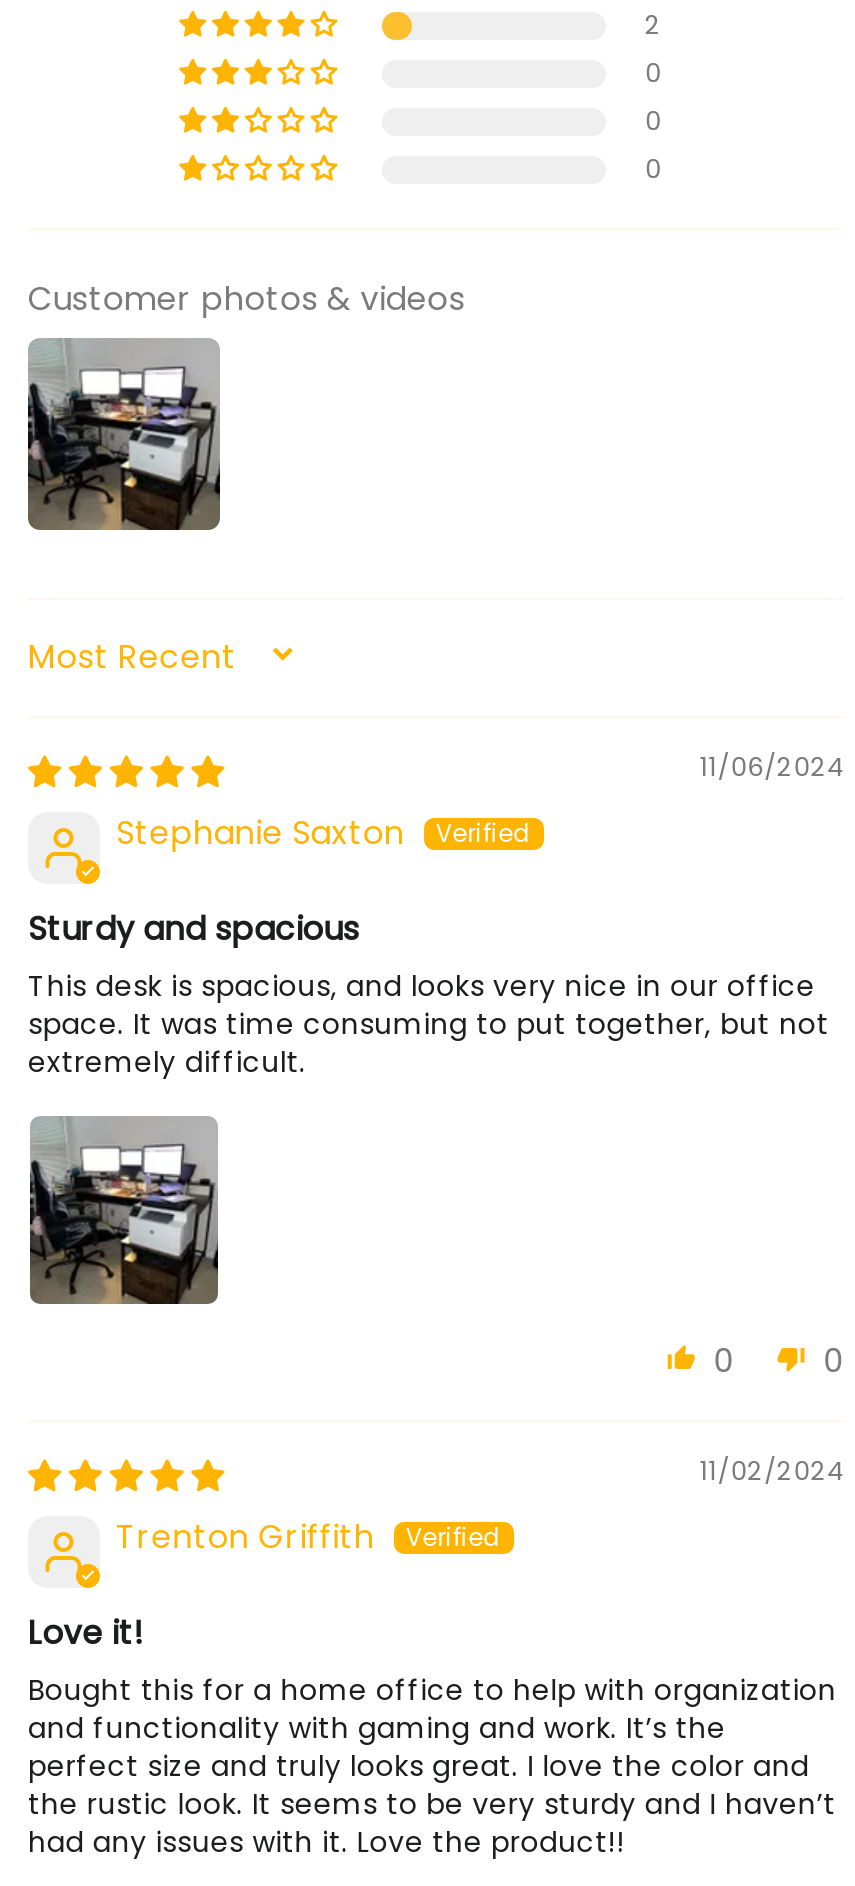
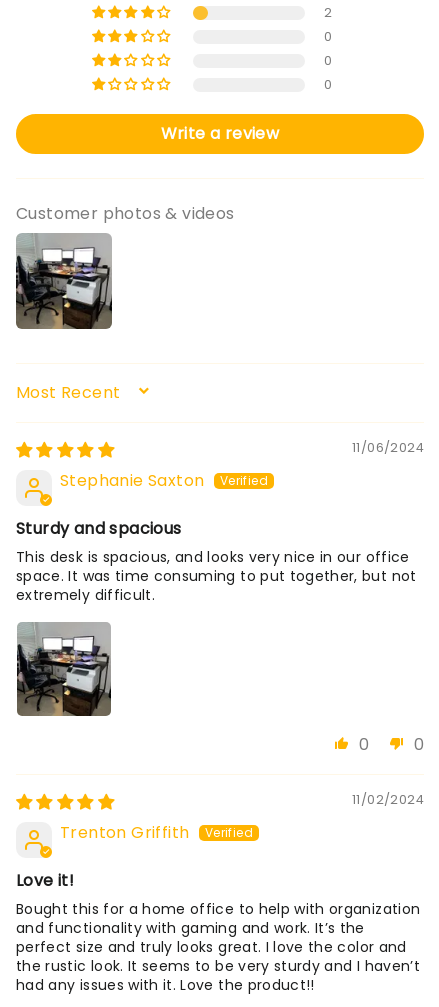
none -> [161,122,279,145] Write a review

